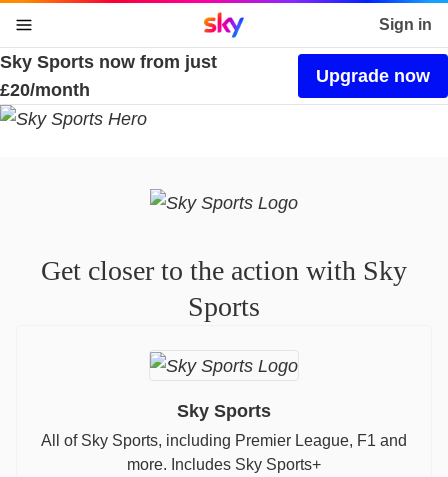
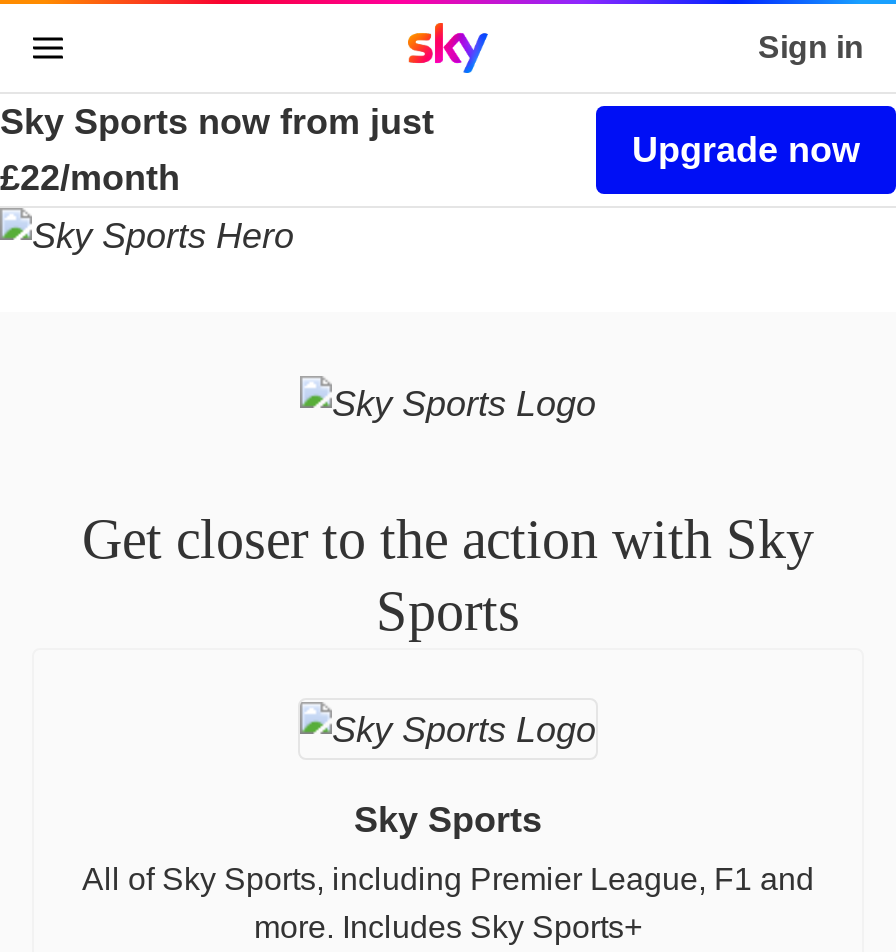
[0,80,90,100] £20/month -> [0,158,180,198] £22/month

